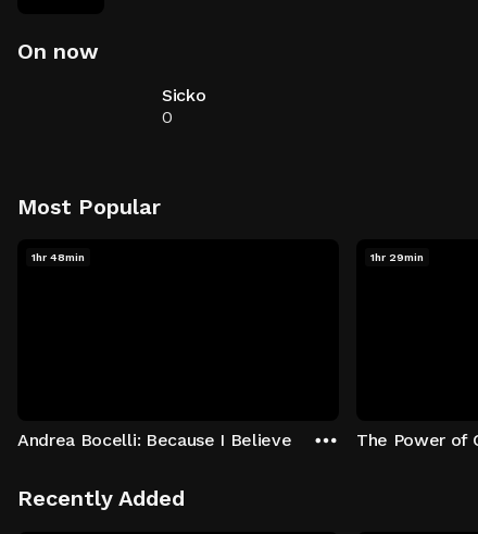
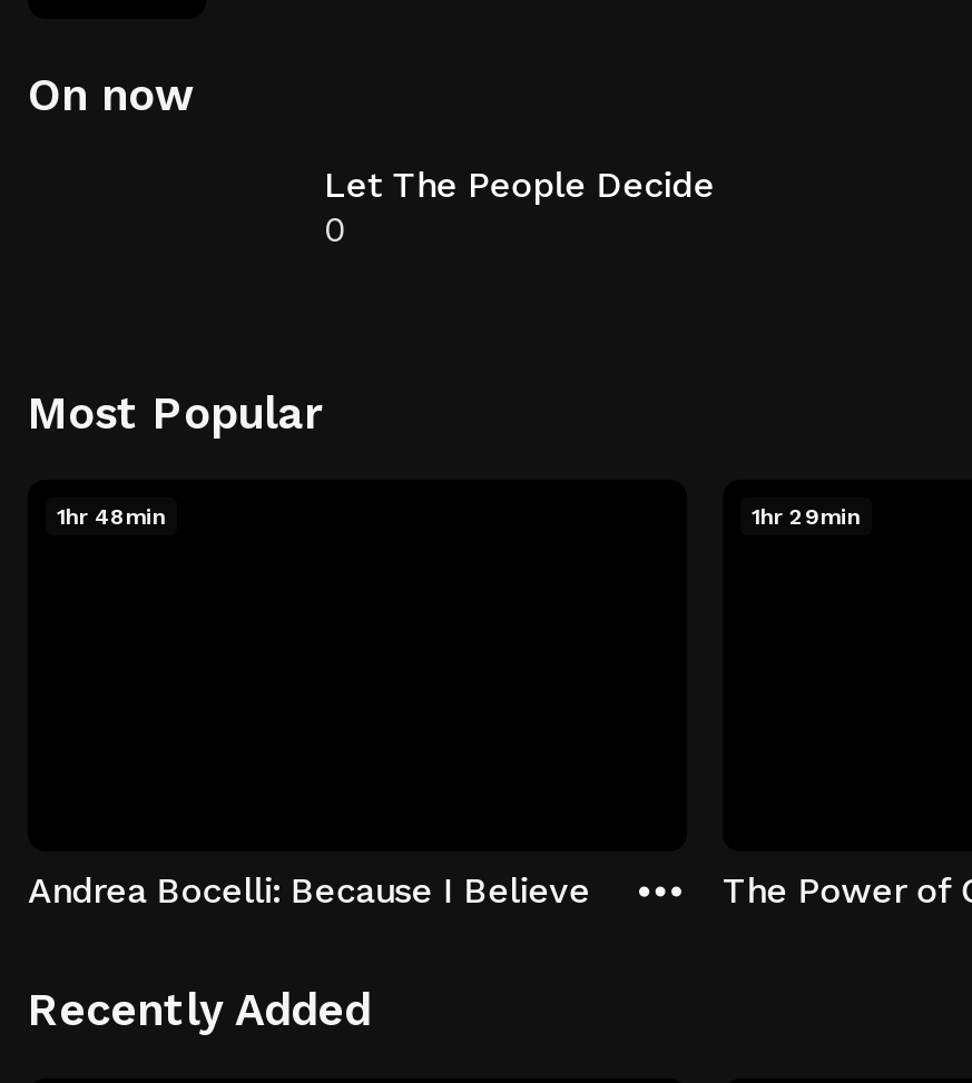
[162,85,206,105] Sicko -> [324,164,714,206] Let The People Decide

